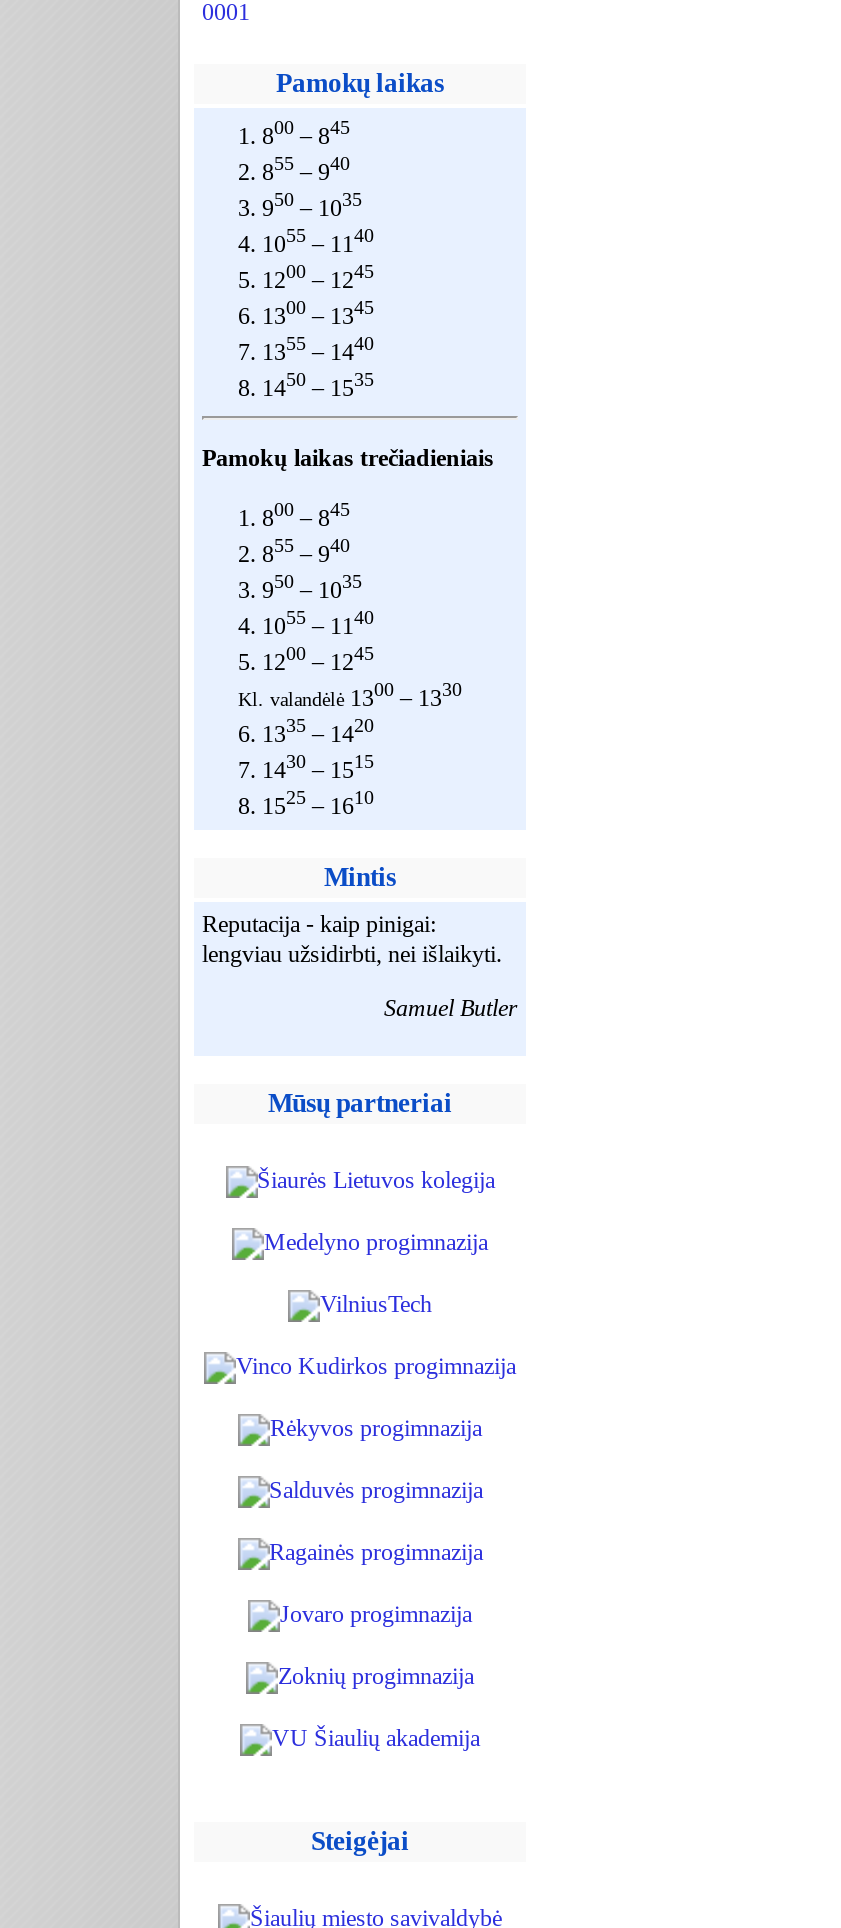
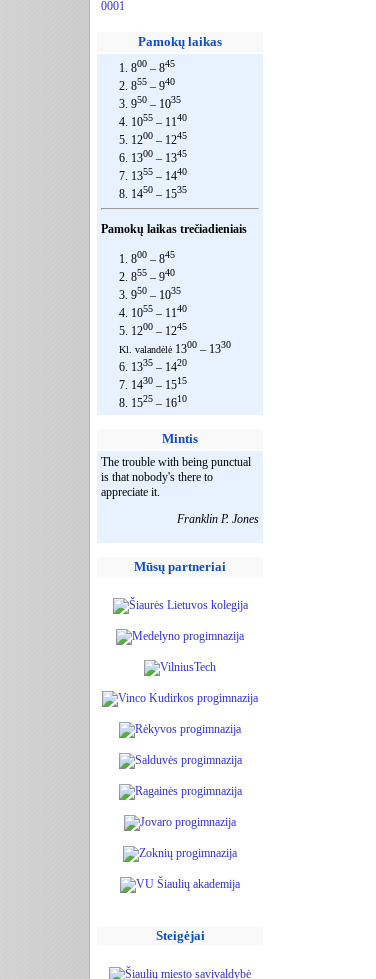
[202,910,502,968] Reputacija - kaip pinigai: | lengviau užsidirbti, nei išlaikyti. -> [101,455,251,499] The trouble with being punctual | is that nobody's there to | appreciate it.
[384,994,518,1022] Samuel Butler -> [177,512,259,526] Franklin P. Jones

